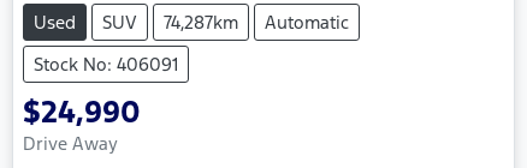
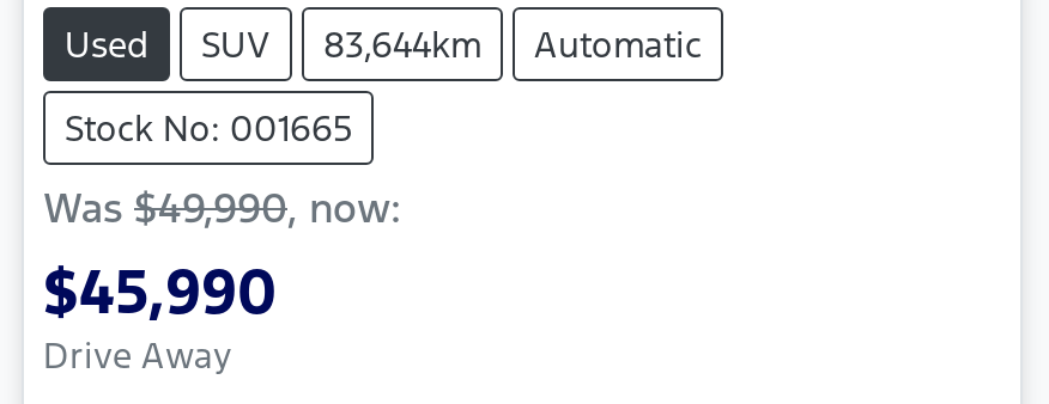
[34,11,349,33] Used SUV 74,287km Automatic -> [65,21,702,66] Used SUV 83,644km Automatic
[23,53,178,131] Stock No: 406091 | $24,990 -> [43,105,402,329] Stock No: 001665 | Was $49,990, now: | $45,990

